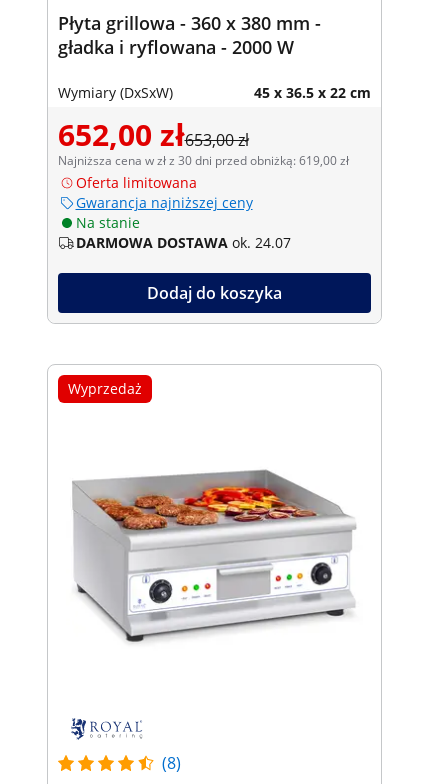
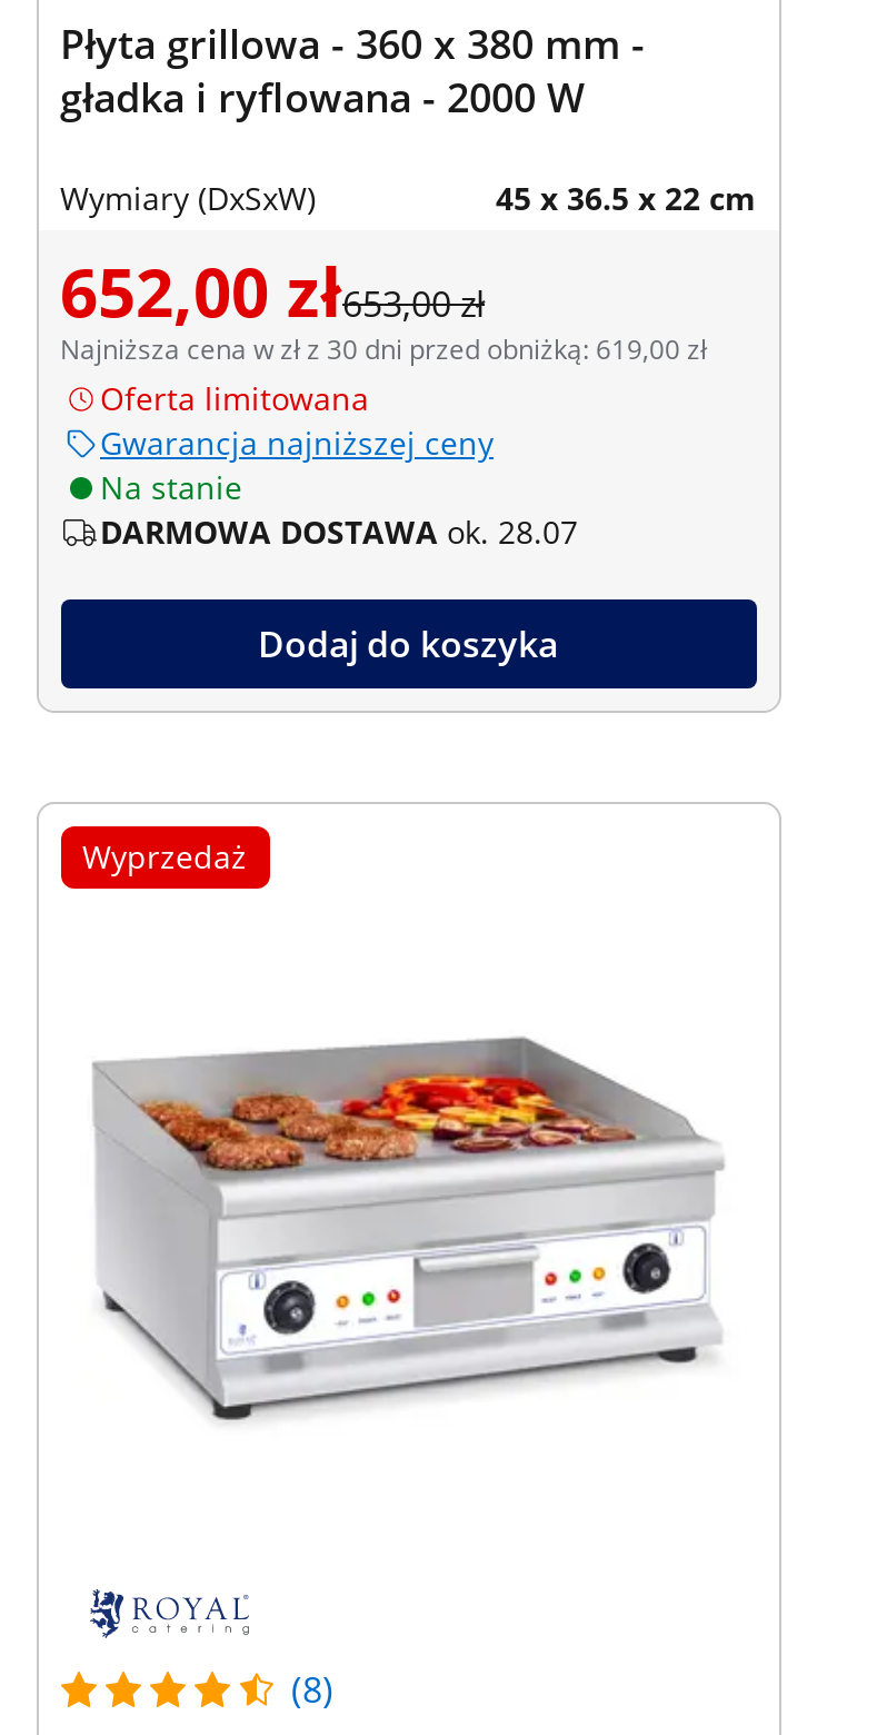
[75,233,290,252] DARMOWA DOSTAWA ok. 24.07 -> [100,510,578,552] DARMOWA DOSTAWA ok. 28.07

